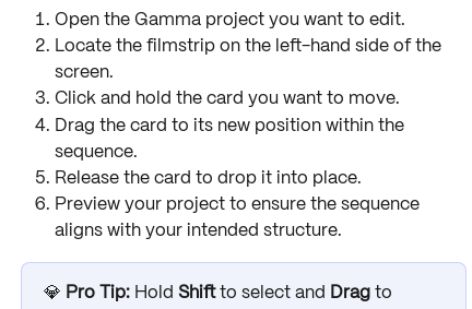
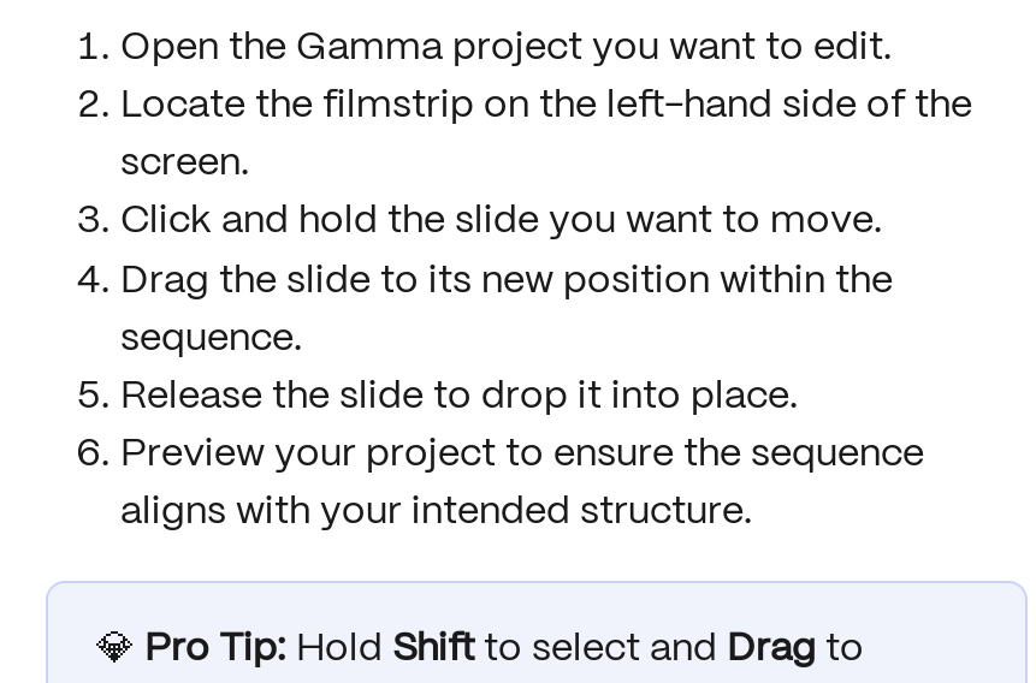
[55,91,400,108] Click and hold the card you want to move. -> [120,204,883,240] Click and hold the slide you want to move.
[55,118,409,134] Drag the card to its new position within the -> [120,263,902,299] Drag the slide to its new position within the
[55,170,362,187] Release the card to drop it into place. -> [120,379,799,415] Release the slide to drop it into place.

